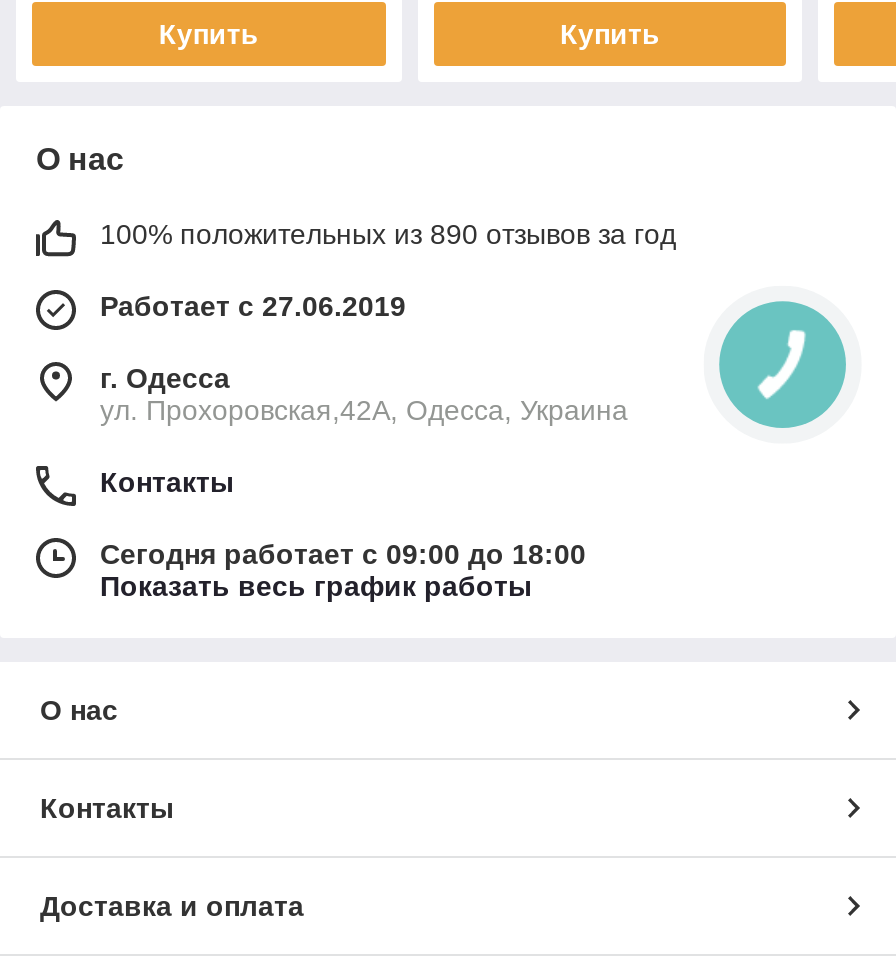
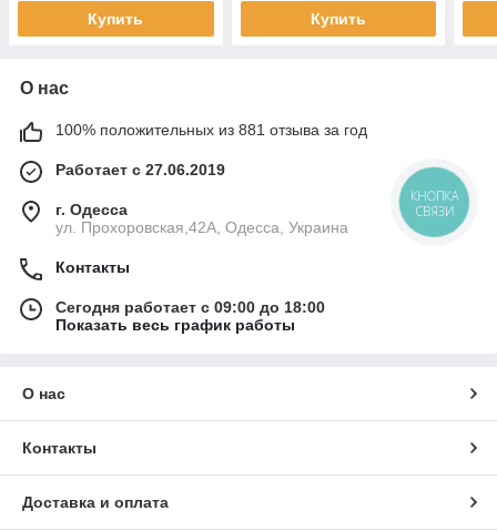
[100,218,676,250] 100% положительных из 890 отзывов за год -> [55,121,367,138] 100% положительных из 881 отзыва за год
none -> [411,188,459,220] КНОПКА | СВЯЗИ

